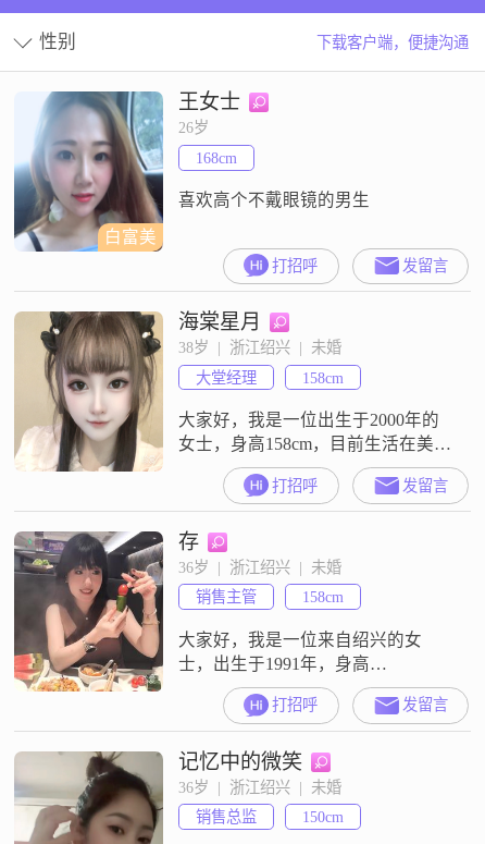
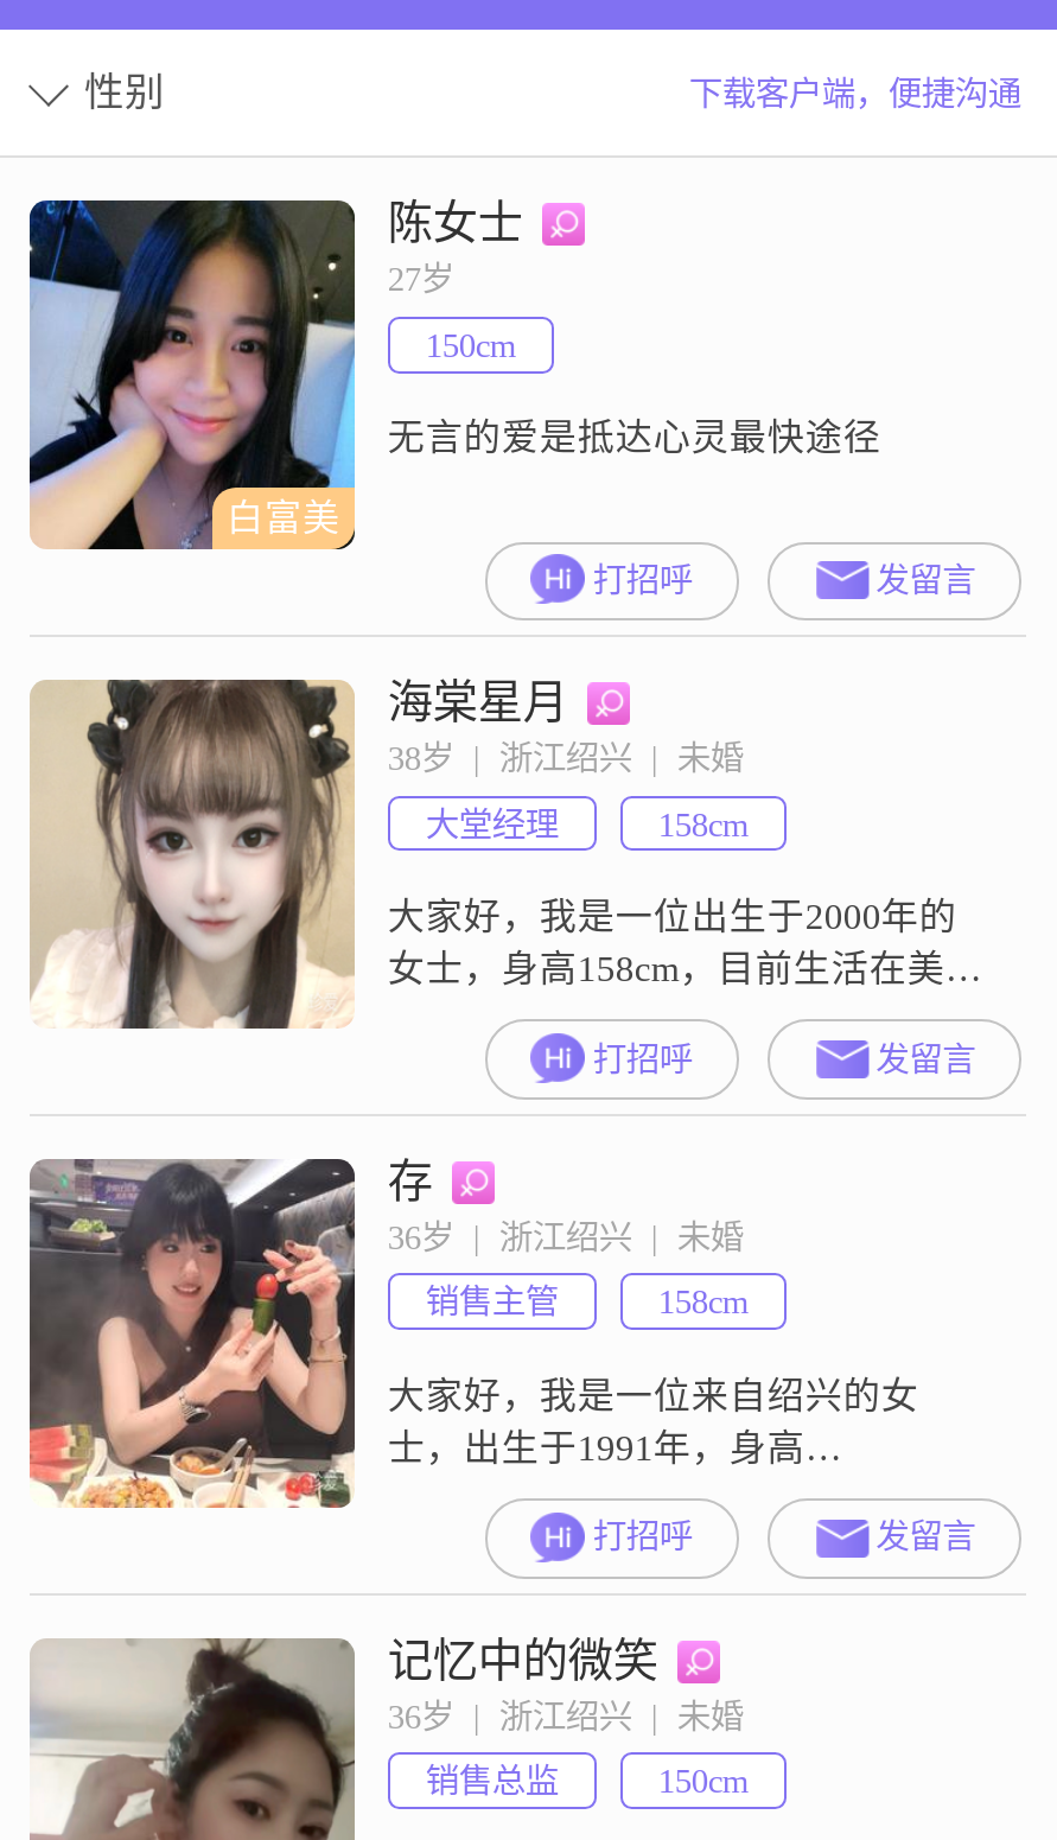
[13,90,246,253] [image] | 王女士 | 26岁 -> [27,198,535,552] [image] | 陈女士 | 27岁
[196,149,237,166] 168cm -> [425,326,516,363] 150cm
[178,191,370,209] 喜欢高个不戴眼镜的男生 -> [388,417,881,457] 无言的爱是抵达心灵最快途径

